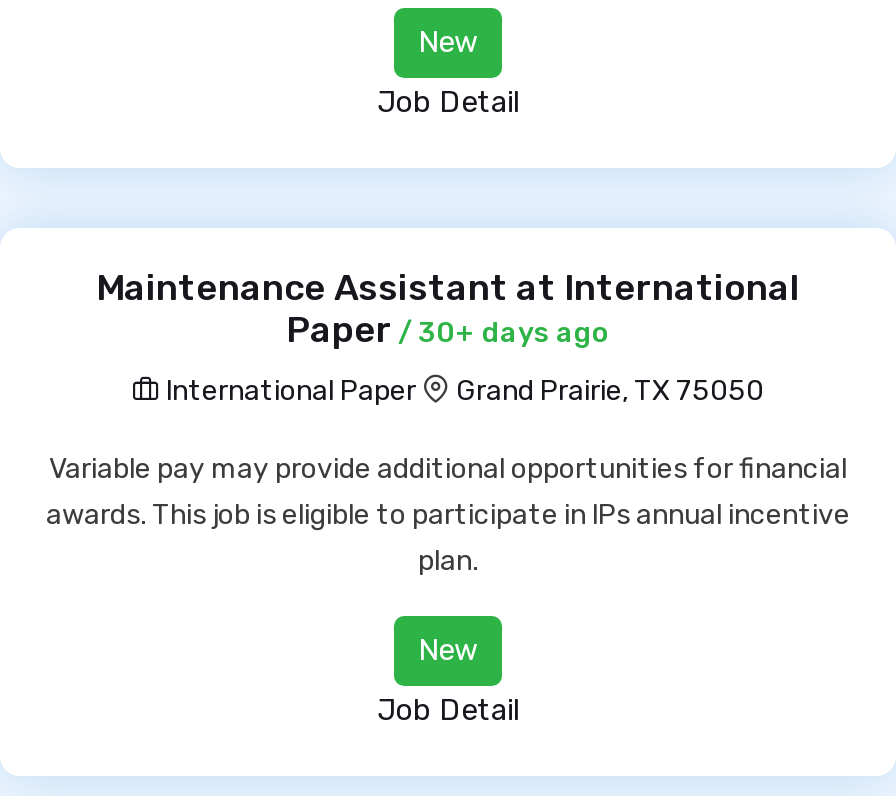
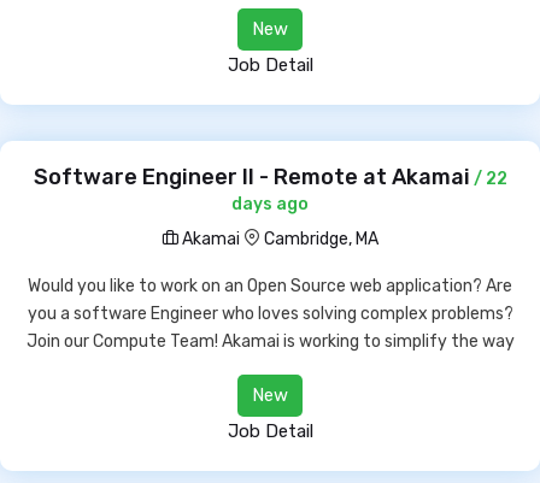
[96,266,800,352] Maintenance Assistant at International | Paper / 30+ days ago -> [33,164,507,214] Software Engineer II - Remote at Akamai / 22 | days ago
[160,374,764,408] International Paper | Grand Prairie, TX 75050 -> [178,229,378,249] Akamai | Cambridge, MA
[46,452,850,578] Variable pay may provide additional opportunities for financial | awards. This job is eligible to participate in IPs annual incentive | plan. -> [26,276,514,352] Would you like to work on an Open Source web application? Are | you a software Engineer who loves solving complex problems? | Join our Compute Team! Akamai is working to simplify the way

